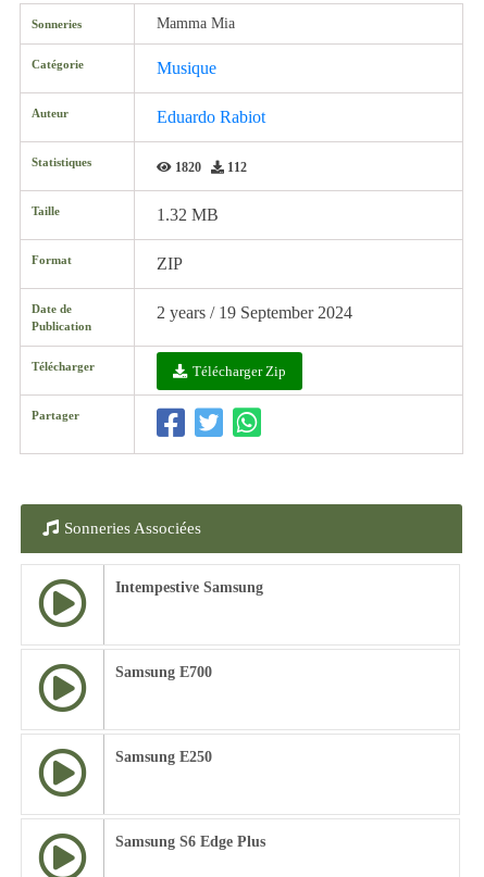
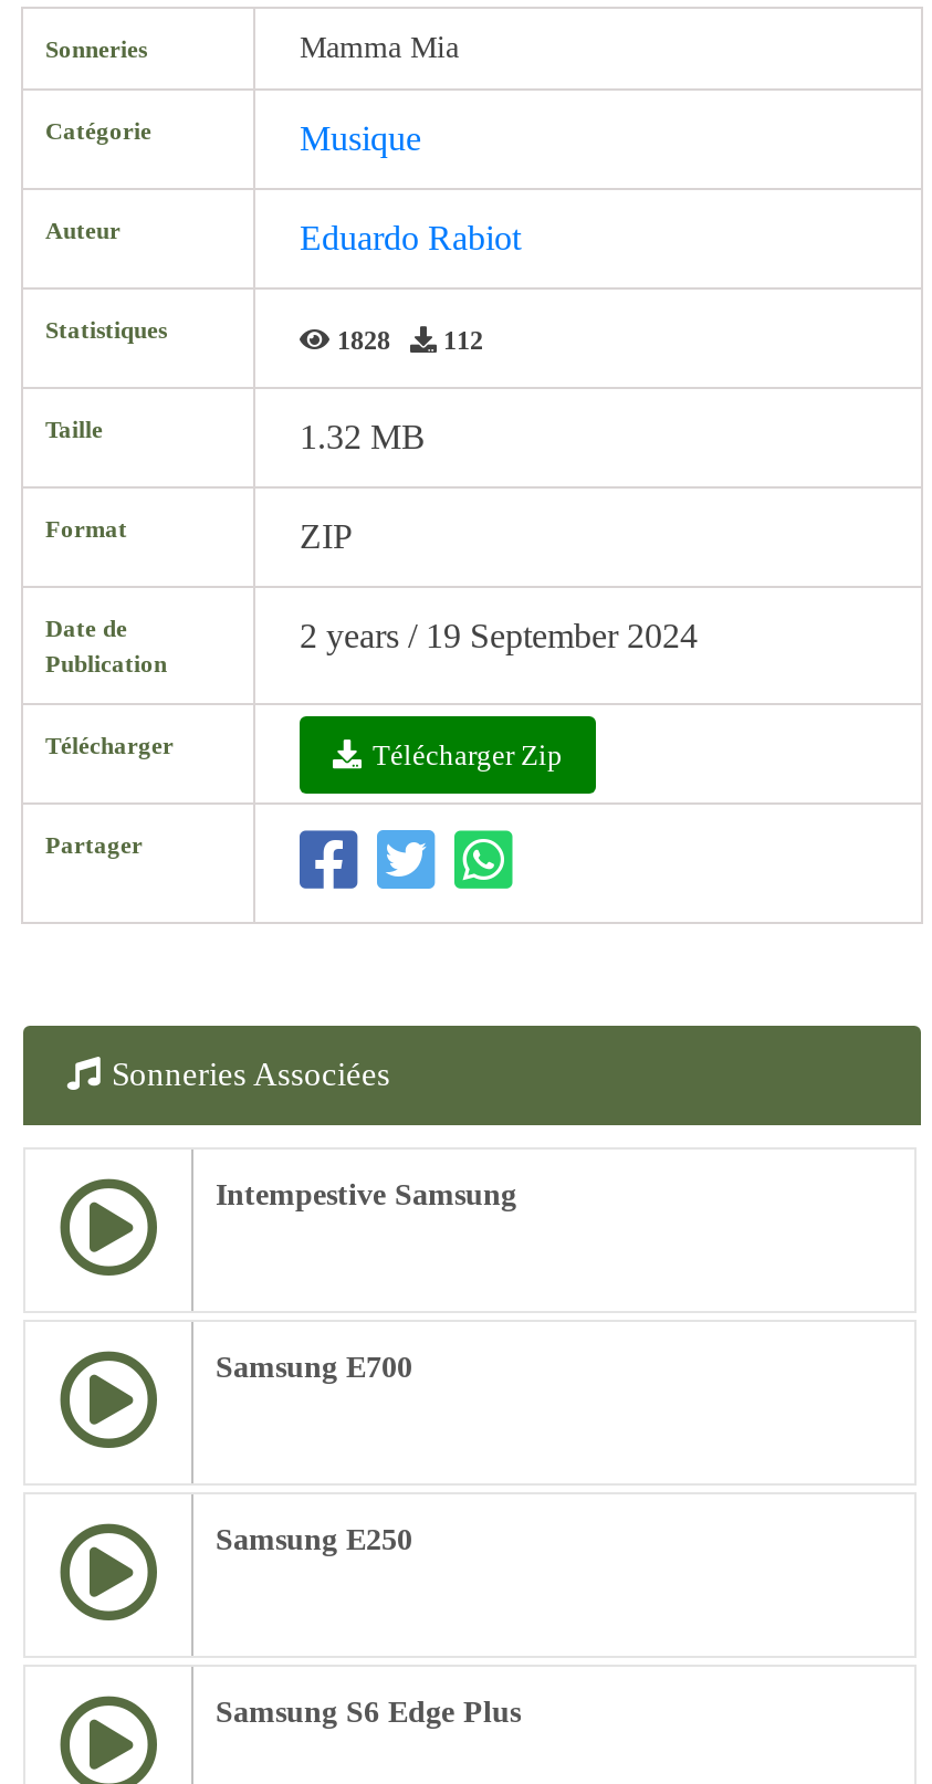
[172,160,247,174] 1820 112 -> [331,325,483,354] 1828 112

